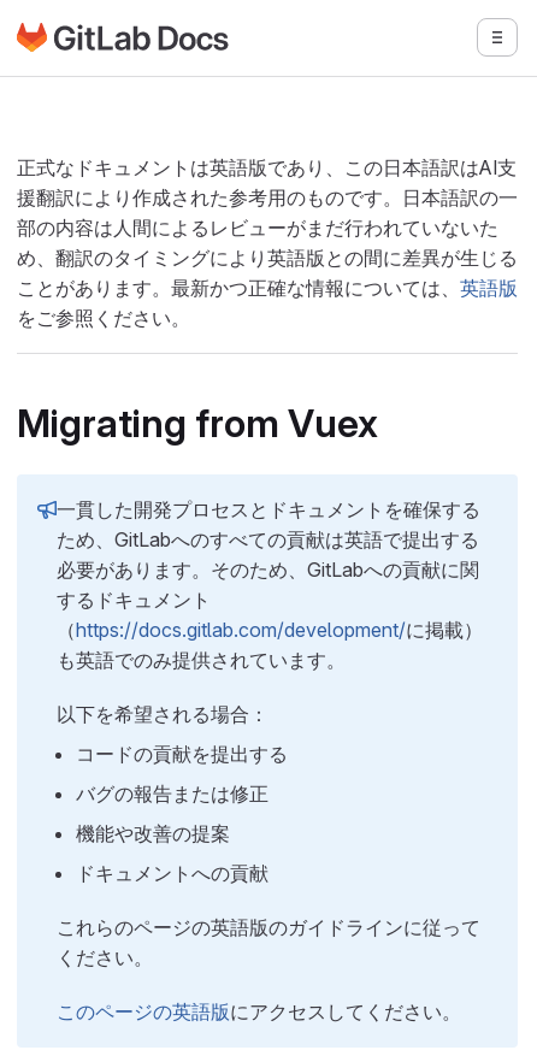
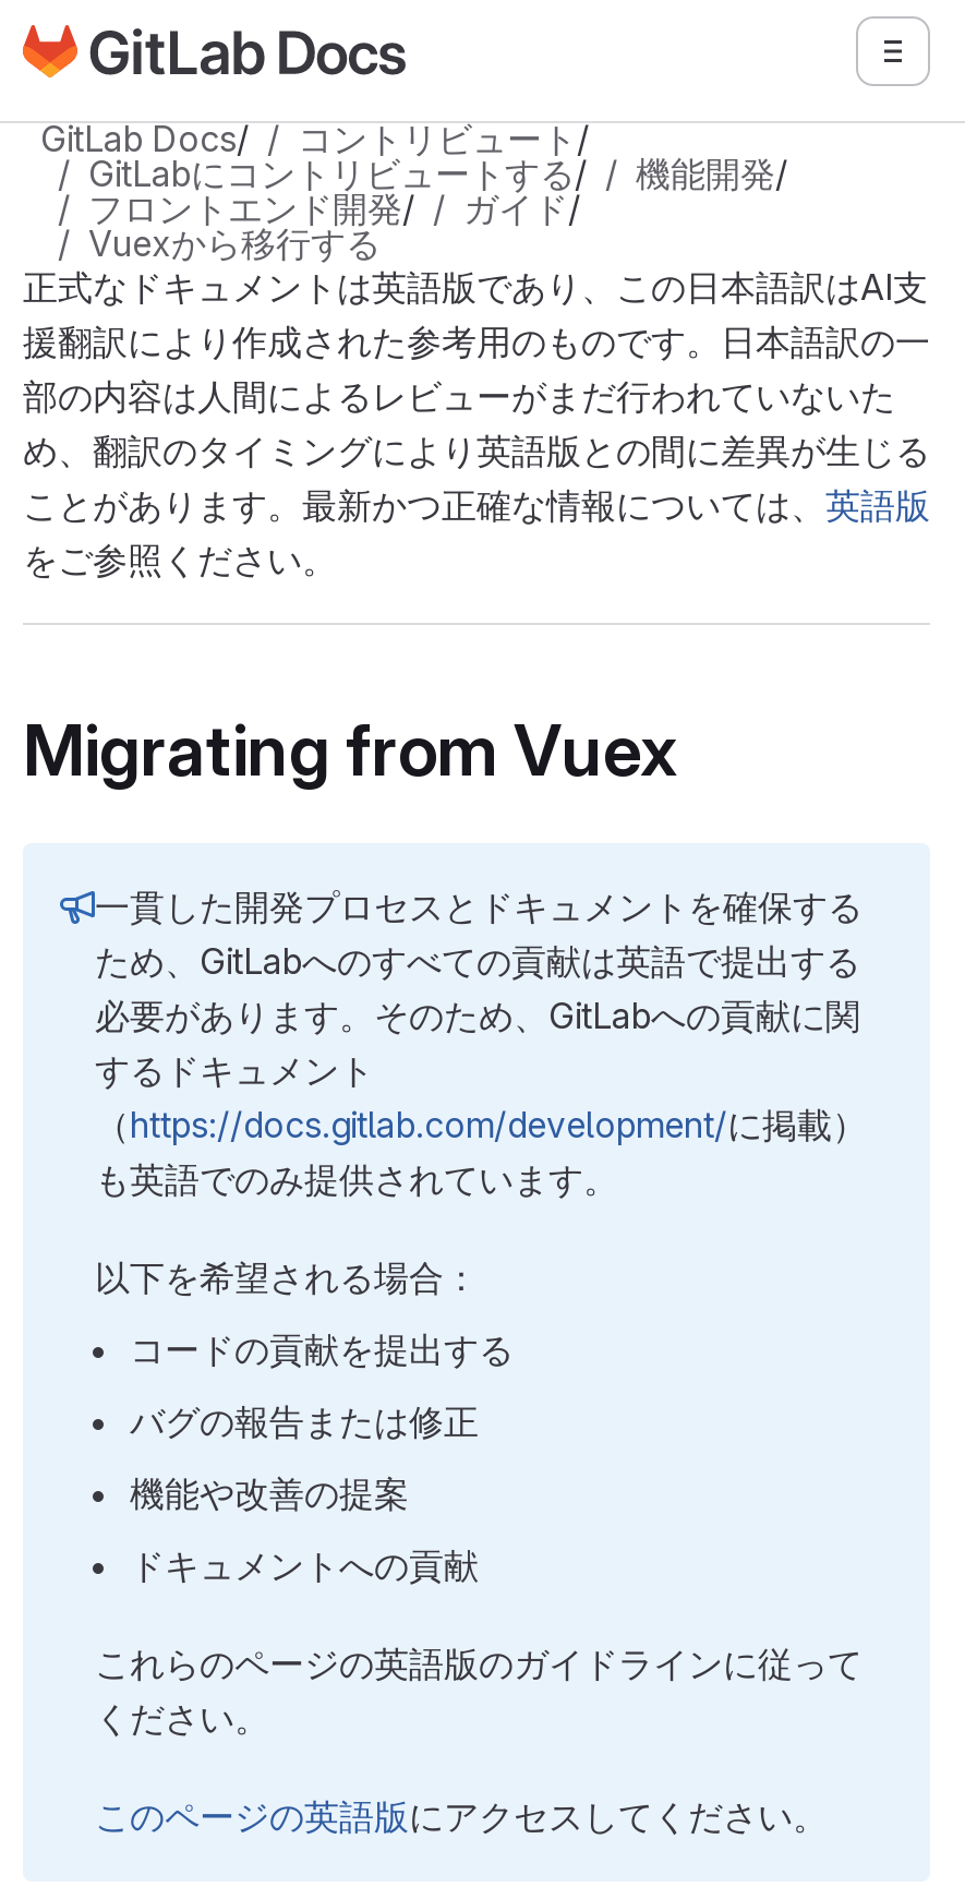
none -> [40,117,788,265] GitLab Docs/ | コントリビュート/ | GitLabにコントリビュートする/ | 機能開発/ | フロントエンド開発/ | ガイド/ | Vuexから移行する

